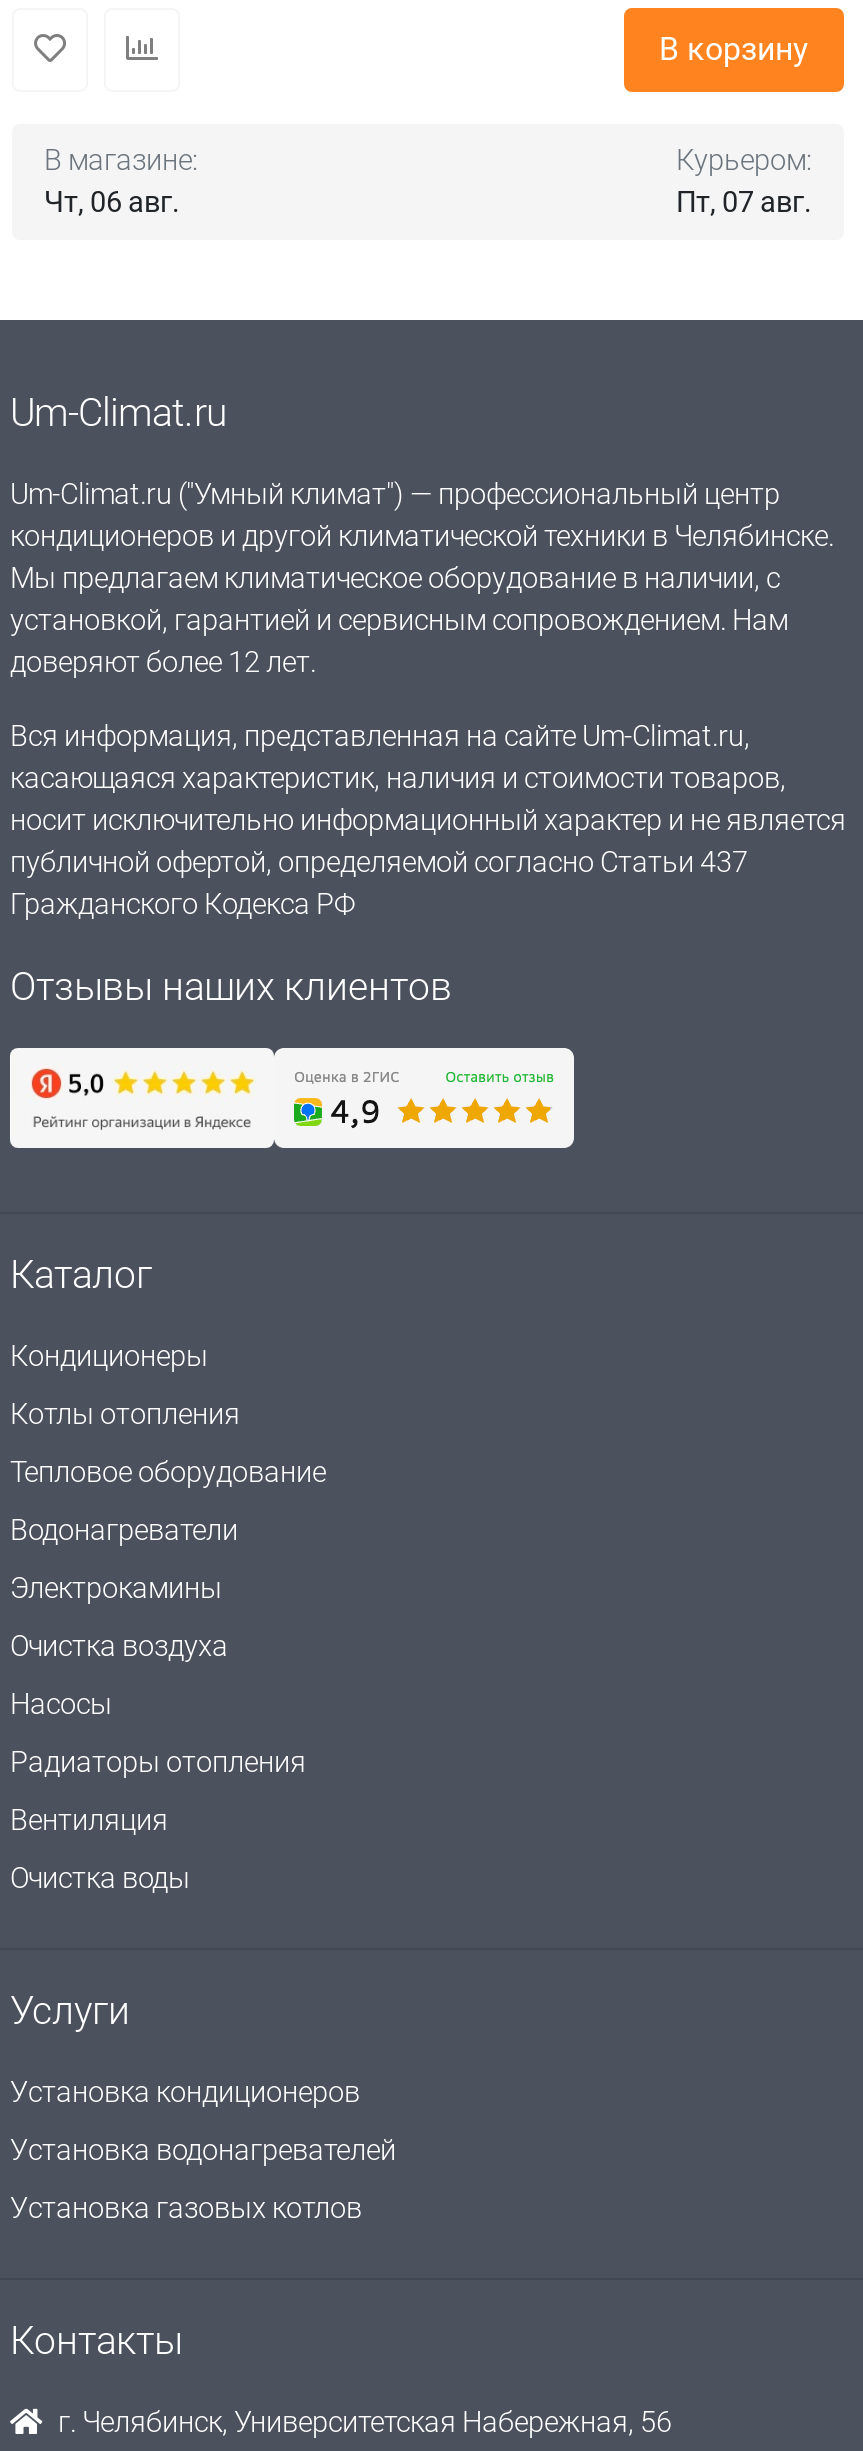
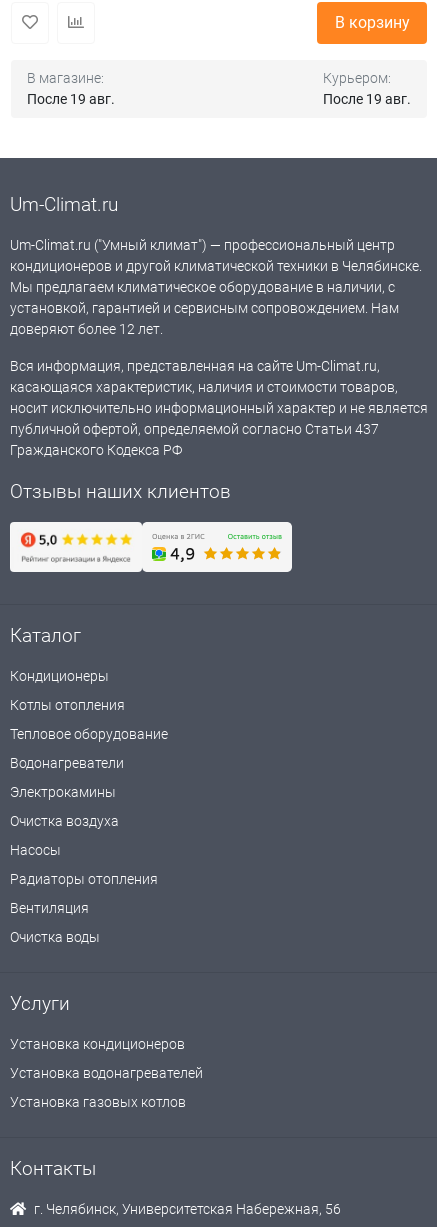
[44,186,180,220] Чт, 06 авг. -> [27,91,115,108] После 19 авг.
[676,186,812,220] Пт, 07 авг. -> [323,91,411,108] После 19 авг.

